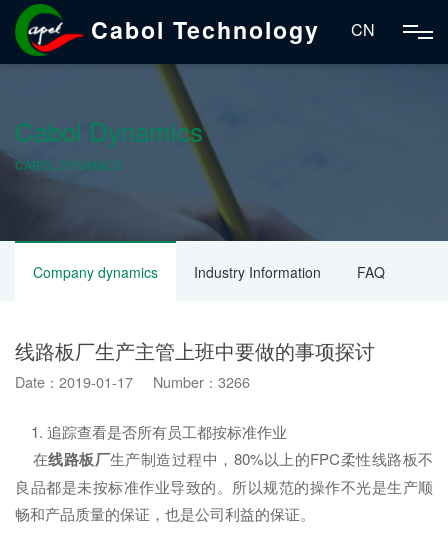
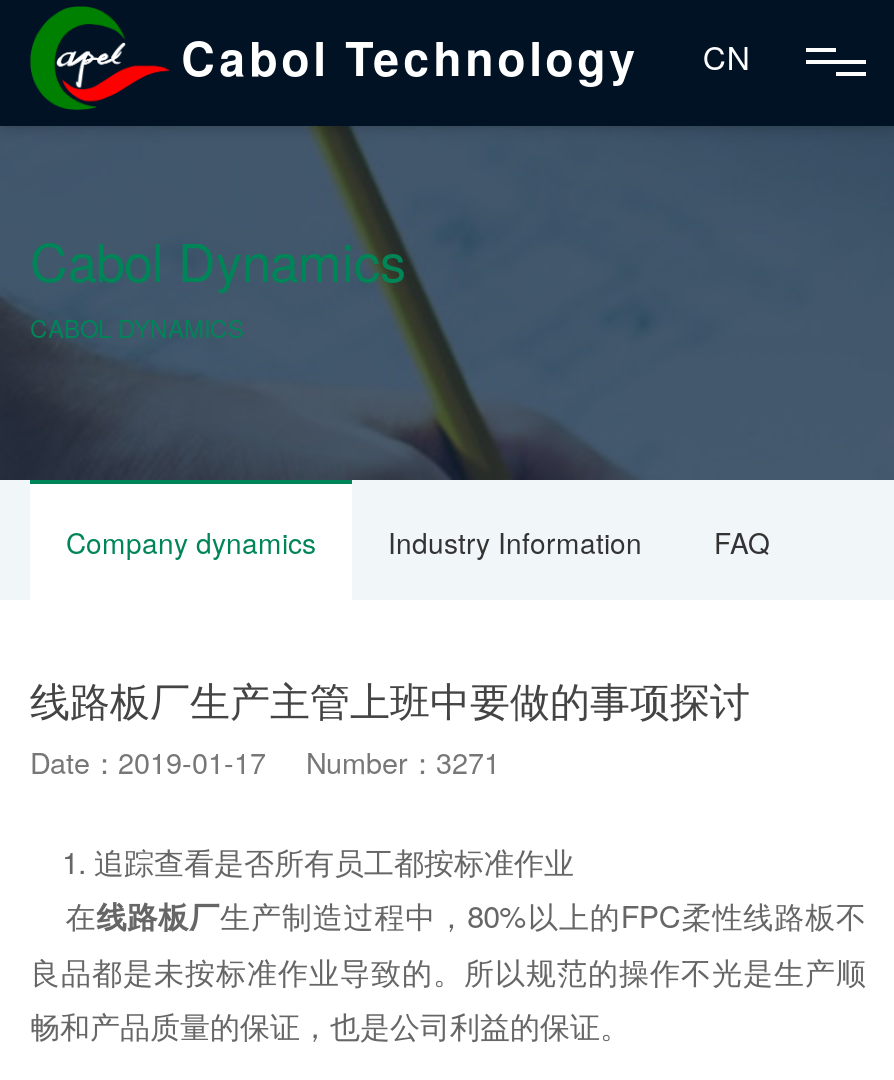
[15,371,250,392] Date：2019-01-17 Number：3266 -> [30,740,500,782] Date：2019-01-17 Number：3271

